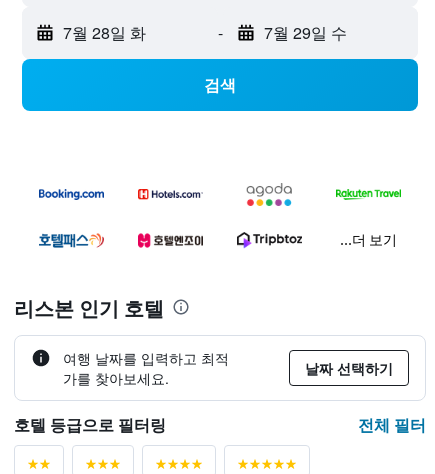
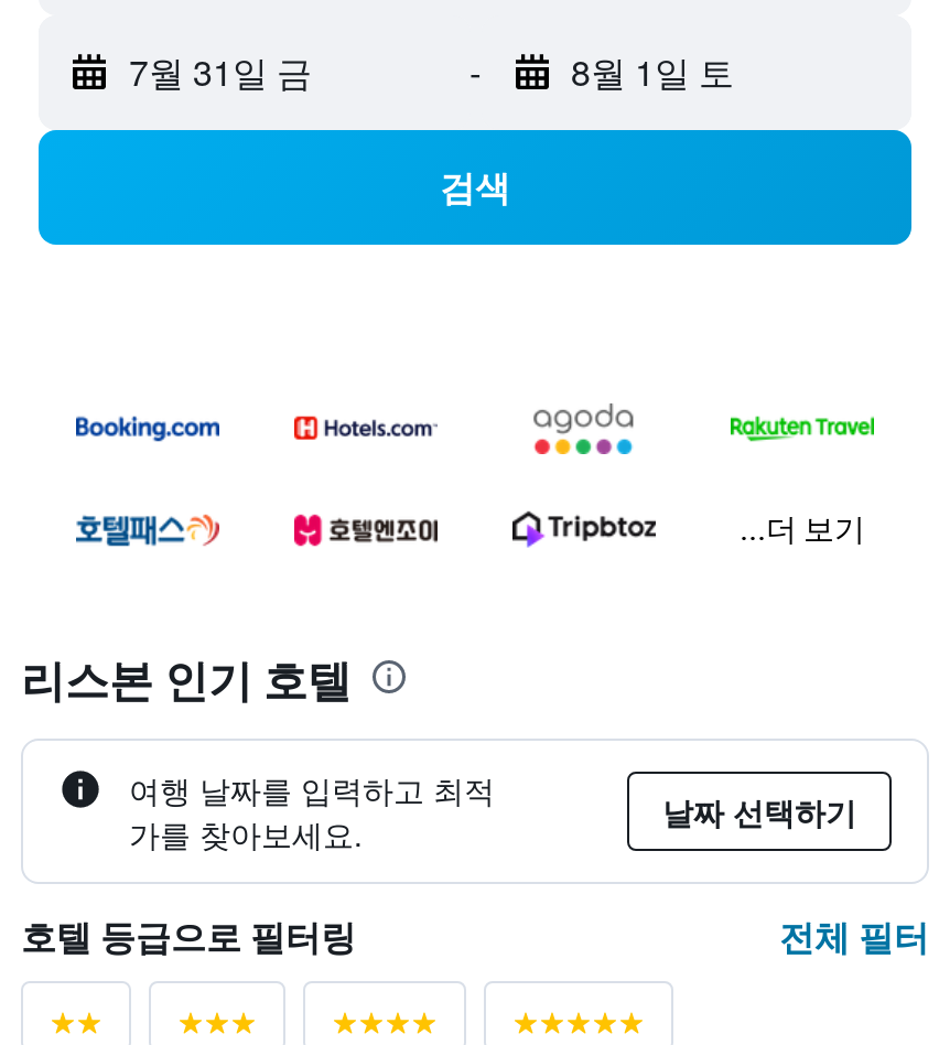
[63,21,146,44] 7월 28일 화 -> [129,47,312,97] 7월 31일 금
[263,21,346,44] 7월 29일 수 -> [571,47,734,97] 8월 1일 토

